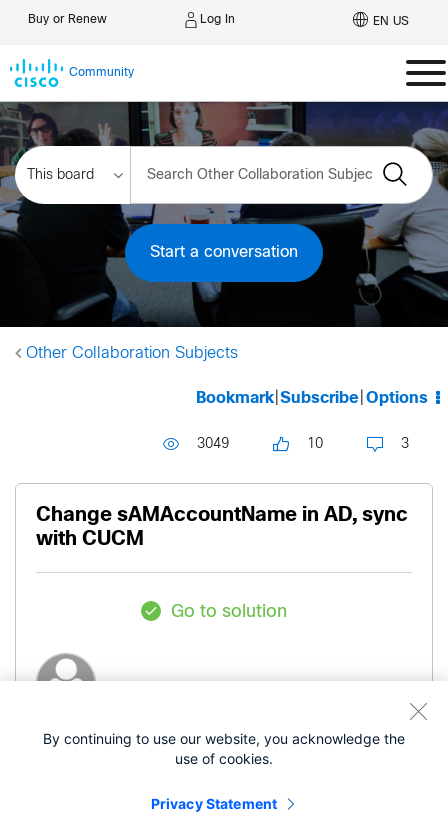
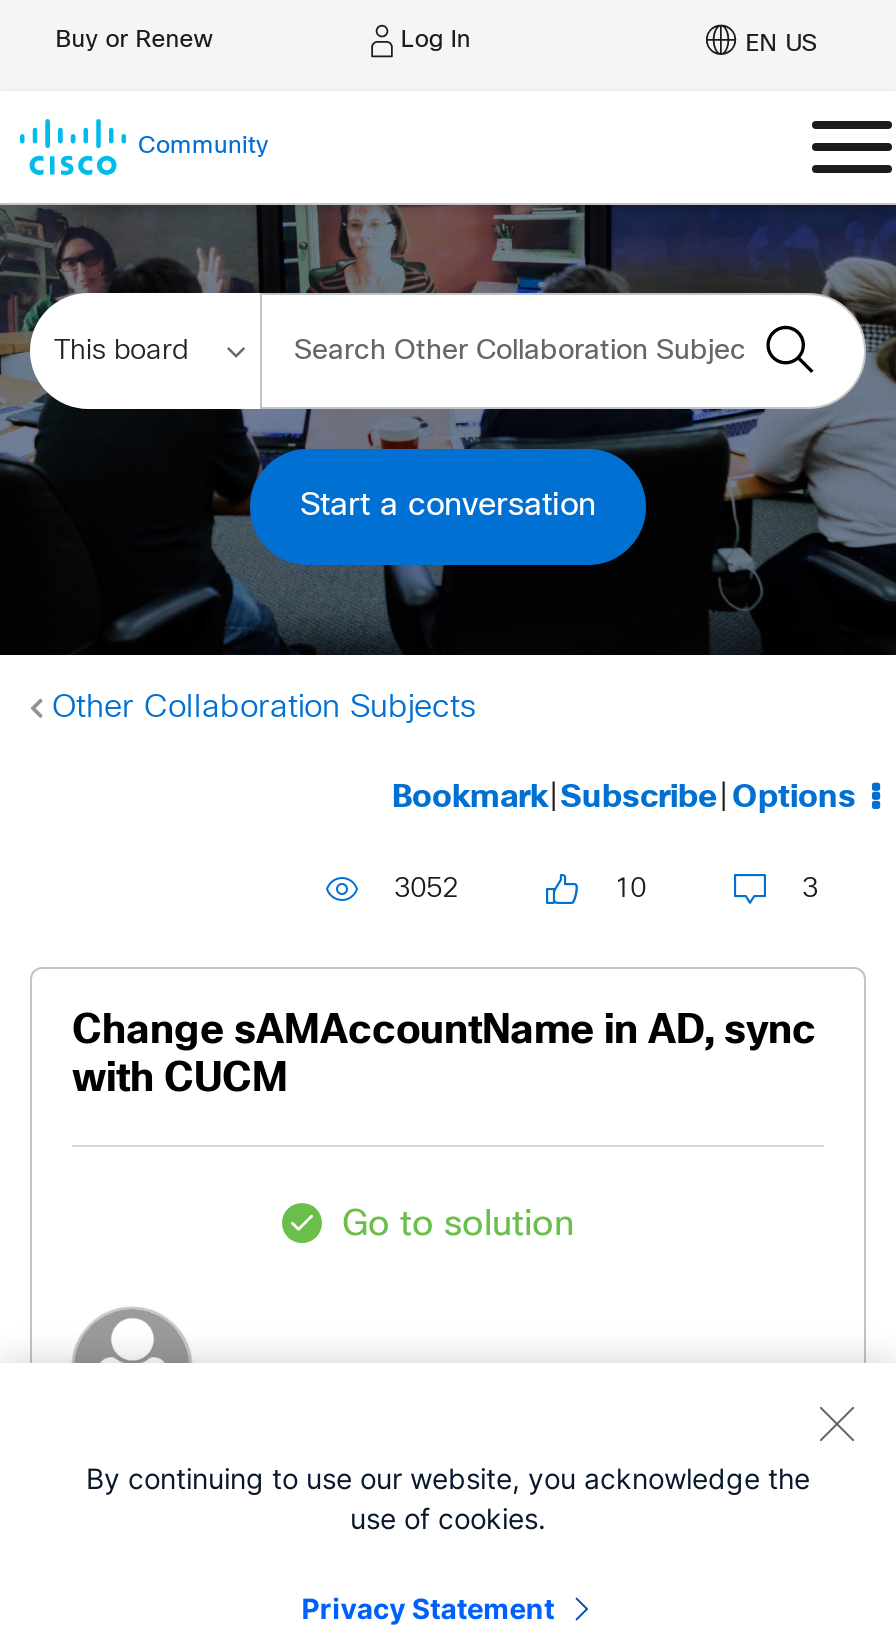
[197,438,229,451] 3049 -> [394,877,458,903] 3052

